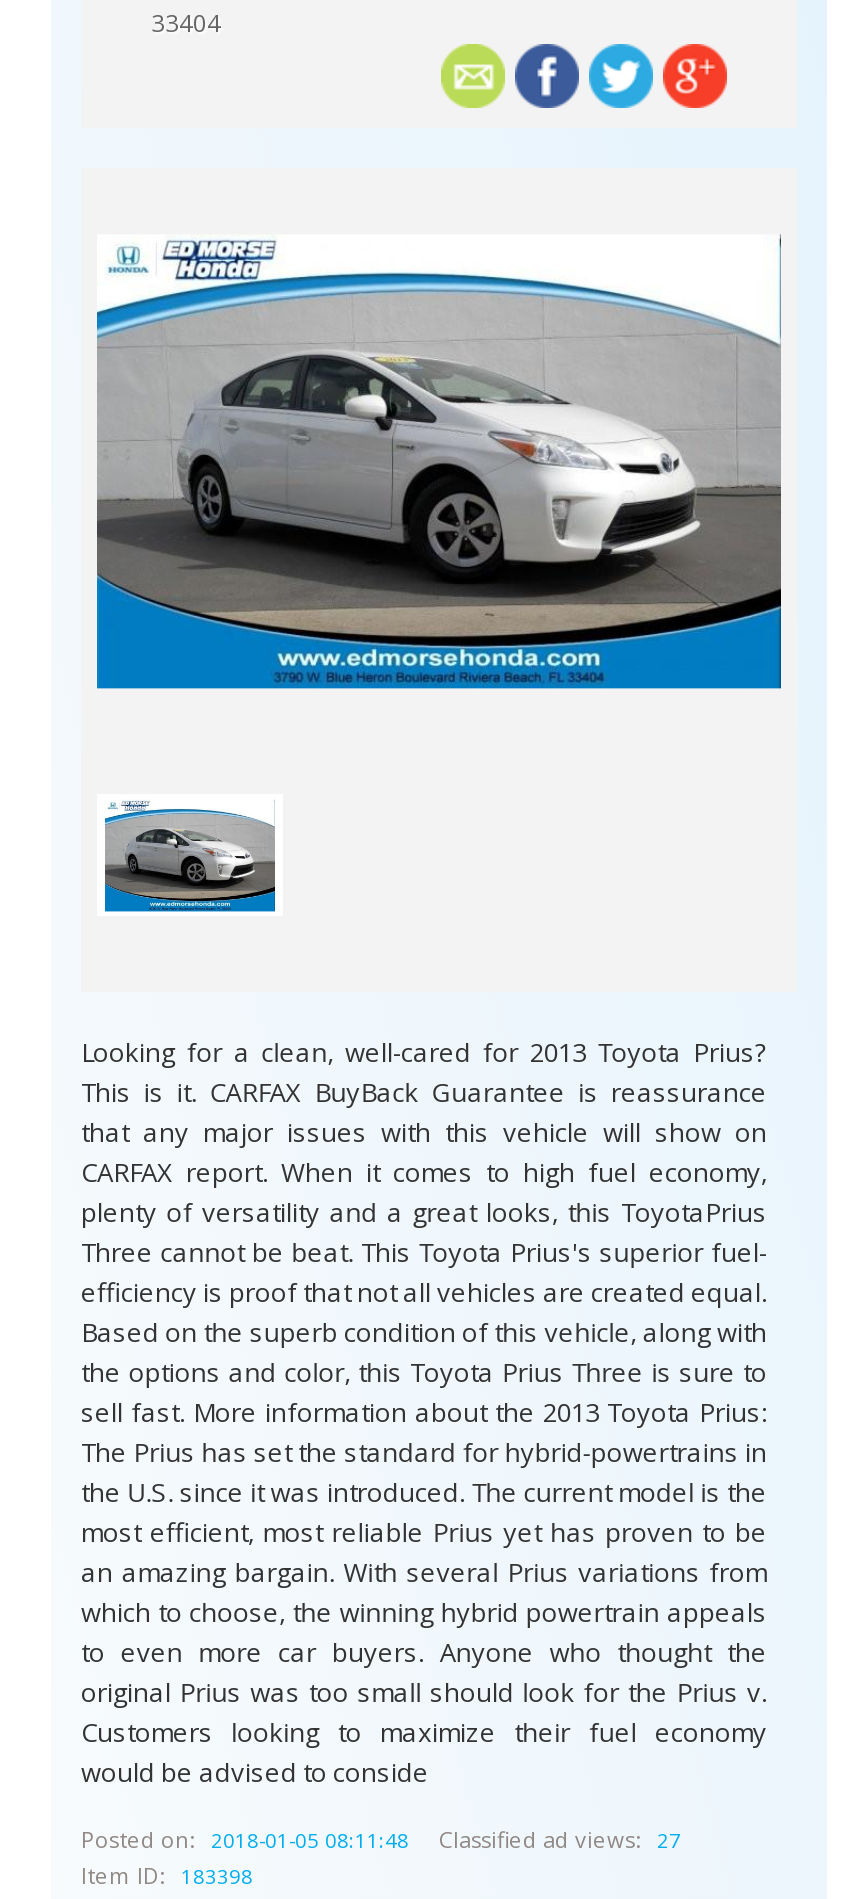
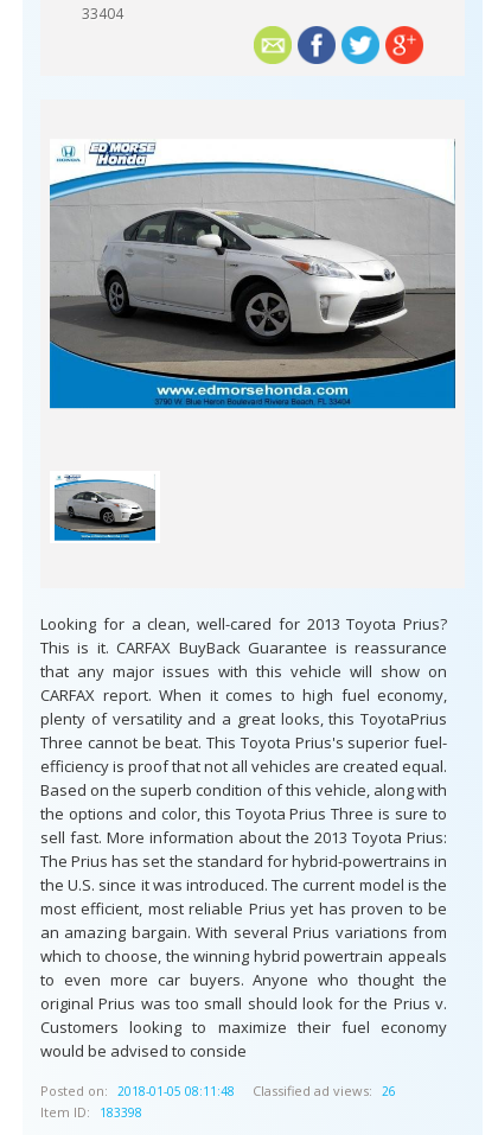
[439,1824,681,1854] Classified ad views: 27 -> [253,1082,396,1100] Classified ad views: 26

